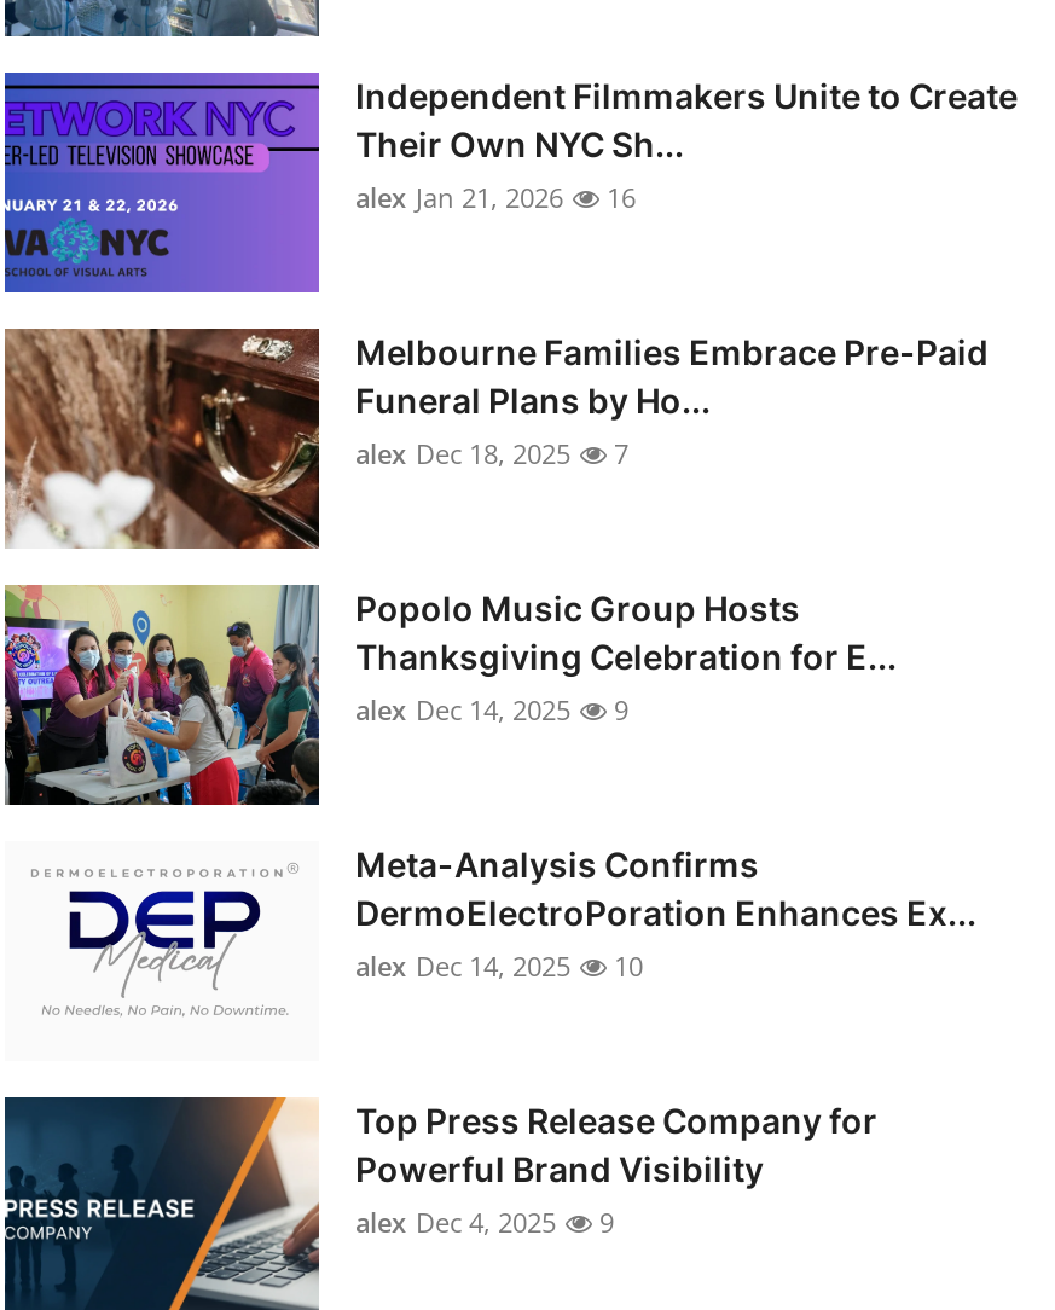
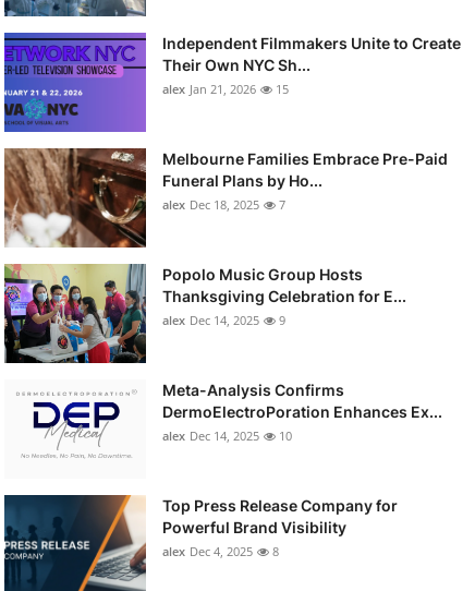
[355,179,636,215] alex Jan 21, 2026 16 -> [162,81,289,97] alex Jan 21, 2026 15
[355,1204,614,1240] alex Dec 4, 2025 9 -> [162,543,279,559] alex Dec 4, 2025 8

